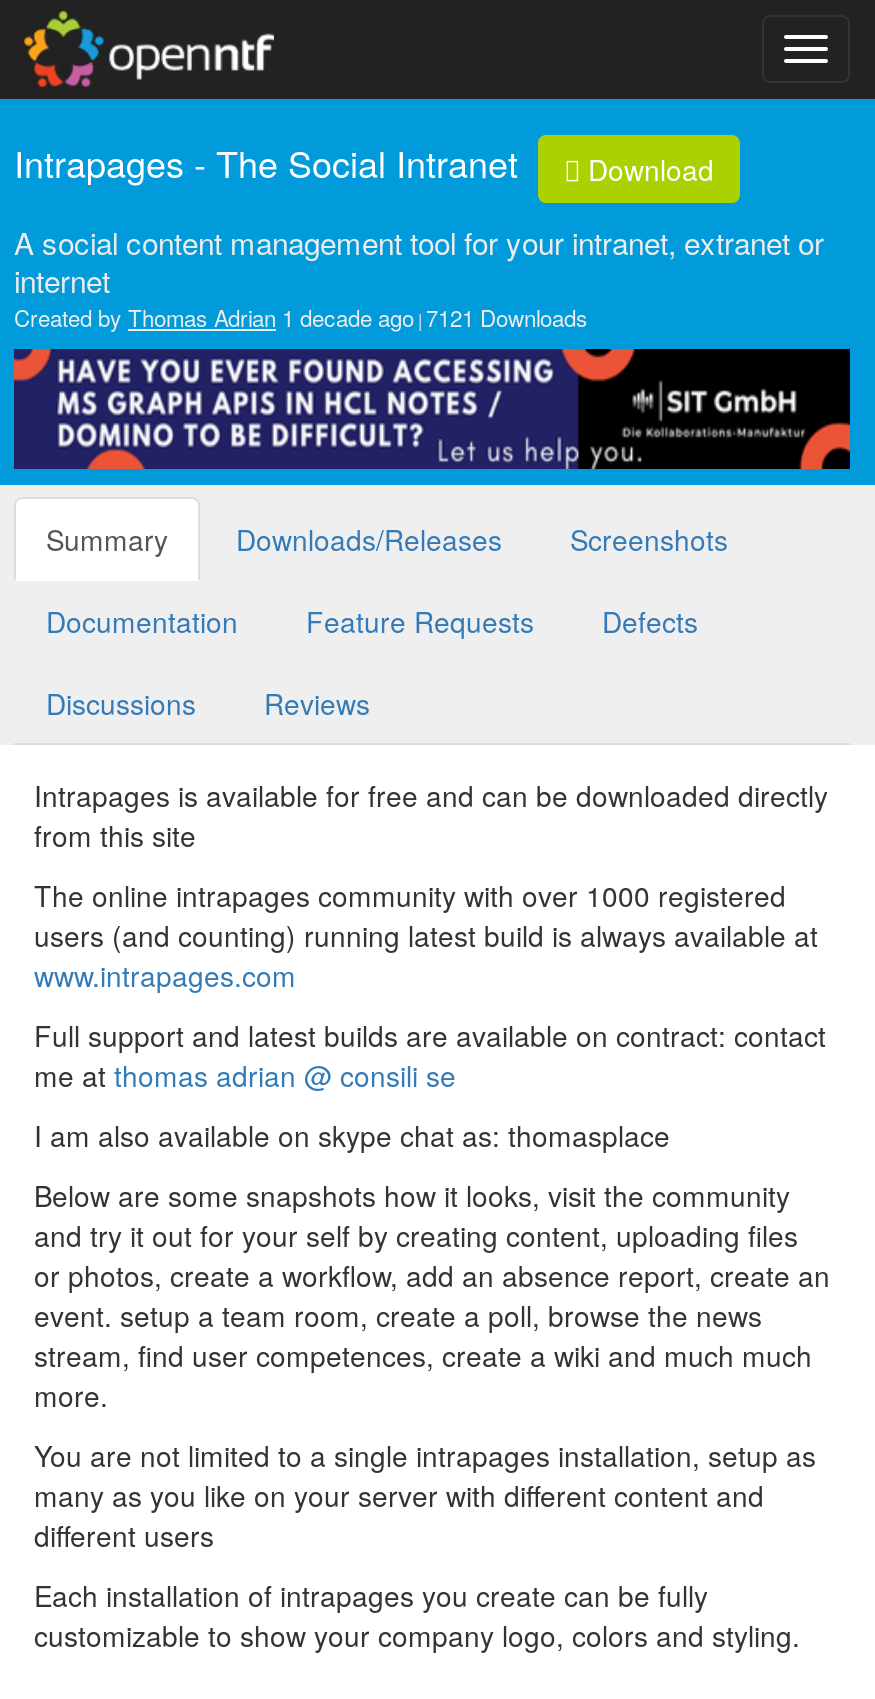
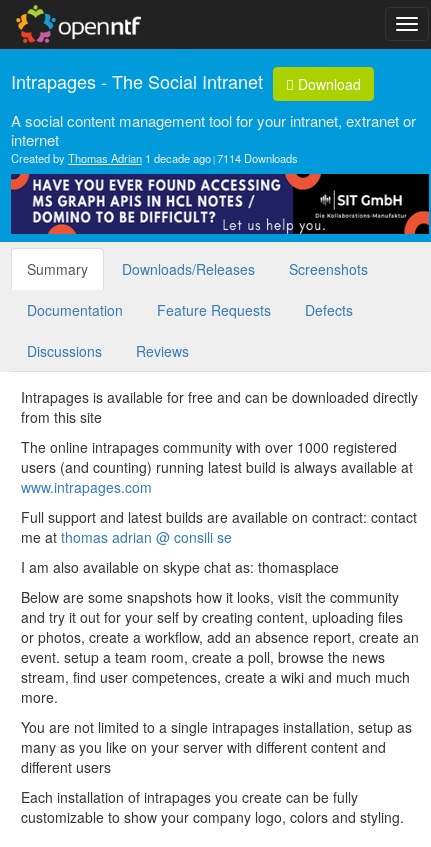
[14,301,588,333] Created by Thomas Adrian 1 decade ago 7121 Downloads -> [11,150,298,166] Created by Thomas Adrian 1 decade ago 7114 Downloads

